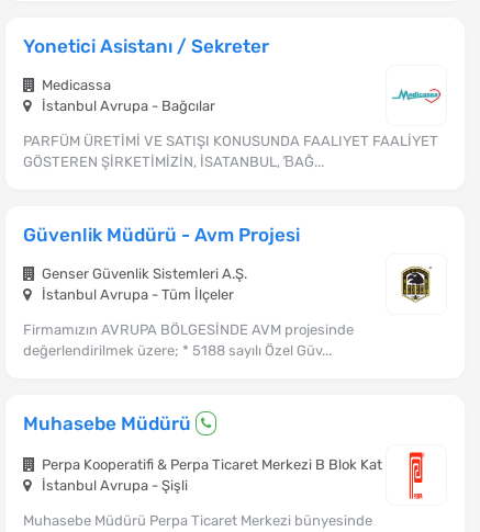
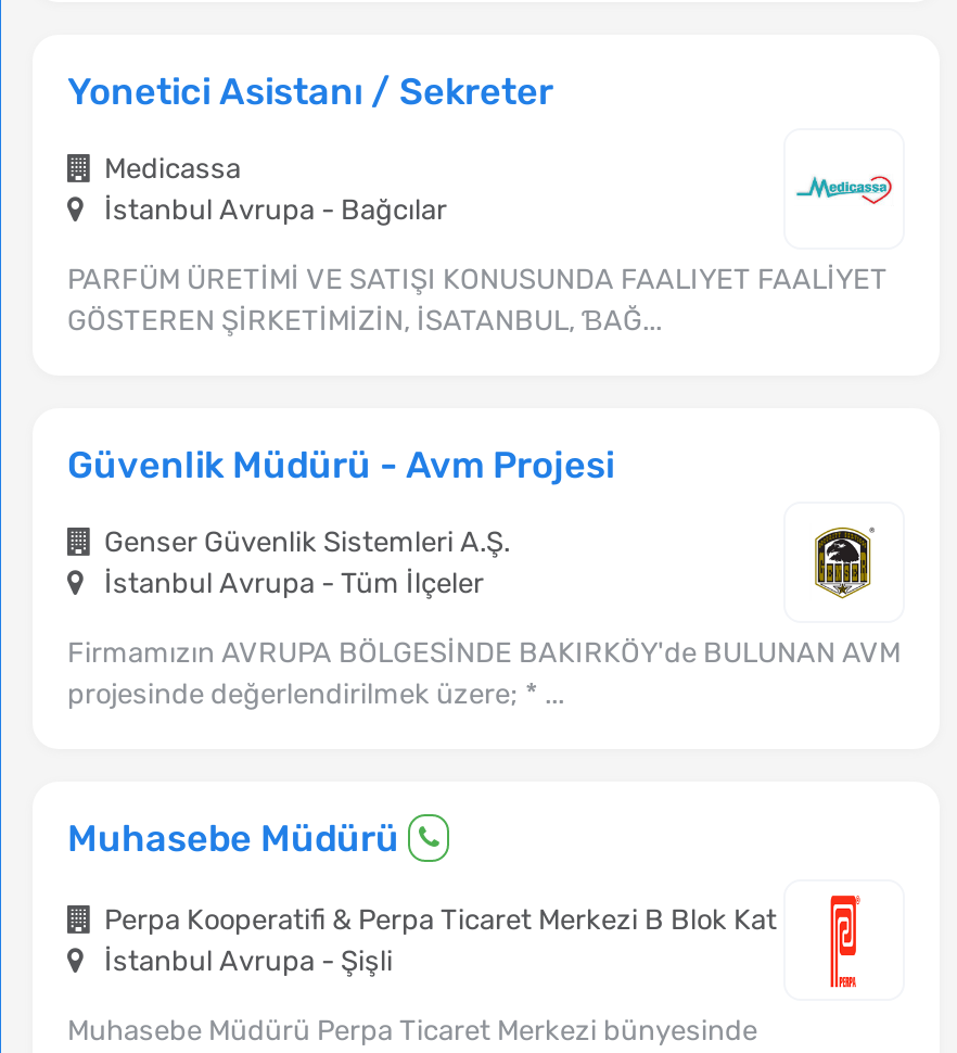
[23,322,354,359] Firmamızın AVRUPA BÖLGESİNDE AVM projesinde | değerlendirilmek üzere; * 5188 sayılı Özel Güv... -> [67,637,901,711] Firmamızın AVRUPA BÖLGESİNDE BAKIRKÖY'de BULUNAN AVM | projesinde değerlendirilmek üzere; * ...

